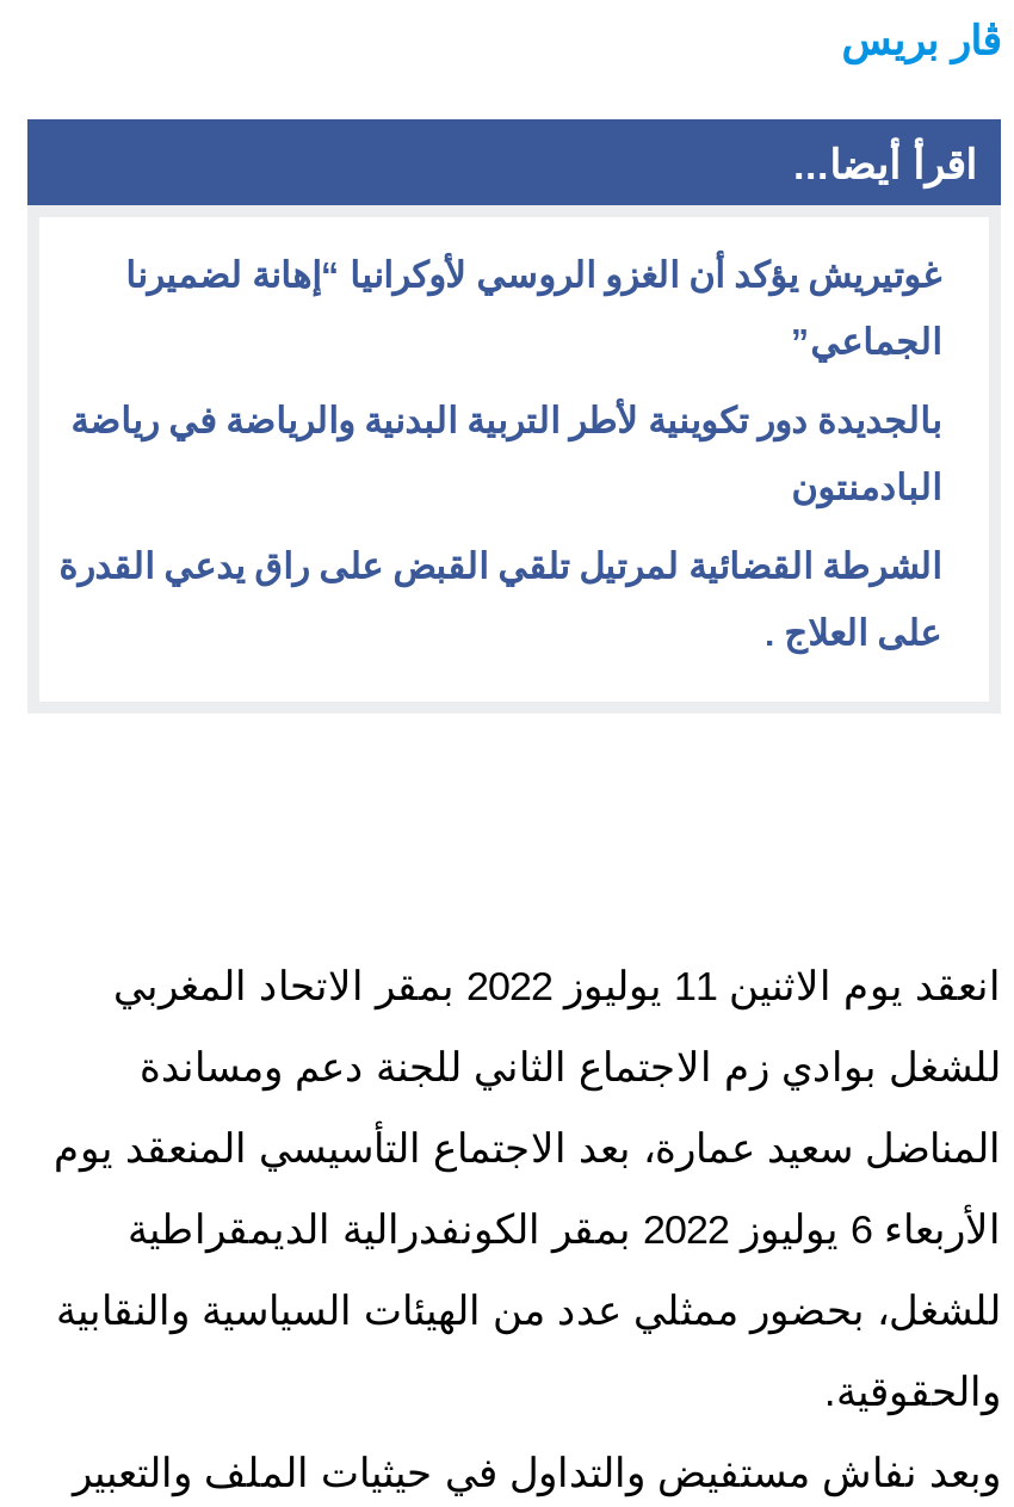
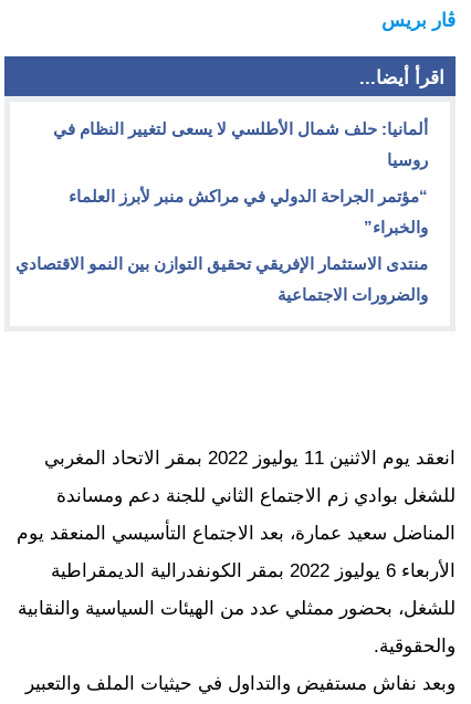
[125,254,941,295] غوتيريش يؤكد أن الغزو الروسي لأوكرانيا “إهانة لضميرنا -> [53,119,428,138] ألمانيا: حلف شمال الأطلسي لا يسعى لتغيير النظام في
[791,321,941,362] الجماعي” -> [387,150,428,169] روسيا
[70,400,941,441] بالجديدة دور تكوينية لأطر التربية البدنية والرياضة في رياضة -> [69,186,428,205] “مؤتمر الجراحة الدولي في مراكش منبر لأبرز العلماء
[791,467,941,507] البادمنتون -> [364,217,428,236] والخبراء”
[58,546,941,586] الشرطة القضائية لمرتيل تلقي القبض على راق يدعي القدرة -> [15,254,428,273] منتدى الاستثمار الإفريقي تحقيق التوازن بين النمو الاقتصادي
[765,612,941,653] على العلاج . -> [278,285,428,303] والضرورات الاجتماعية

